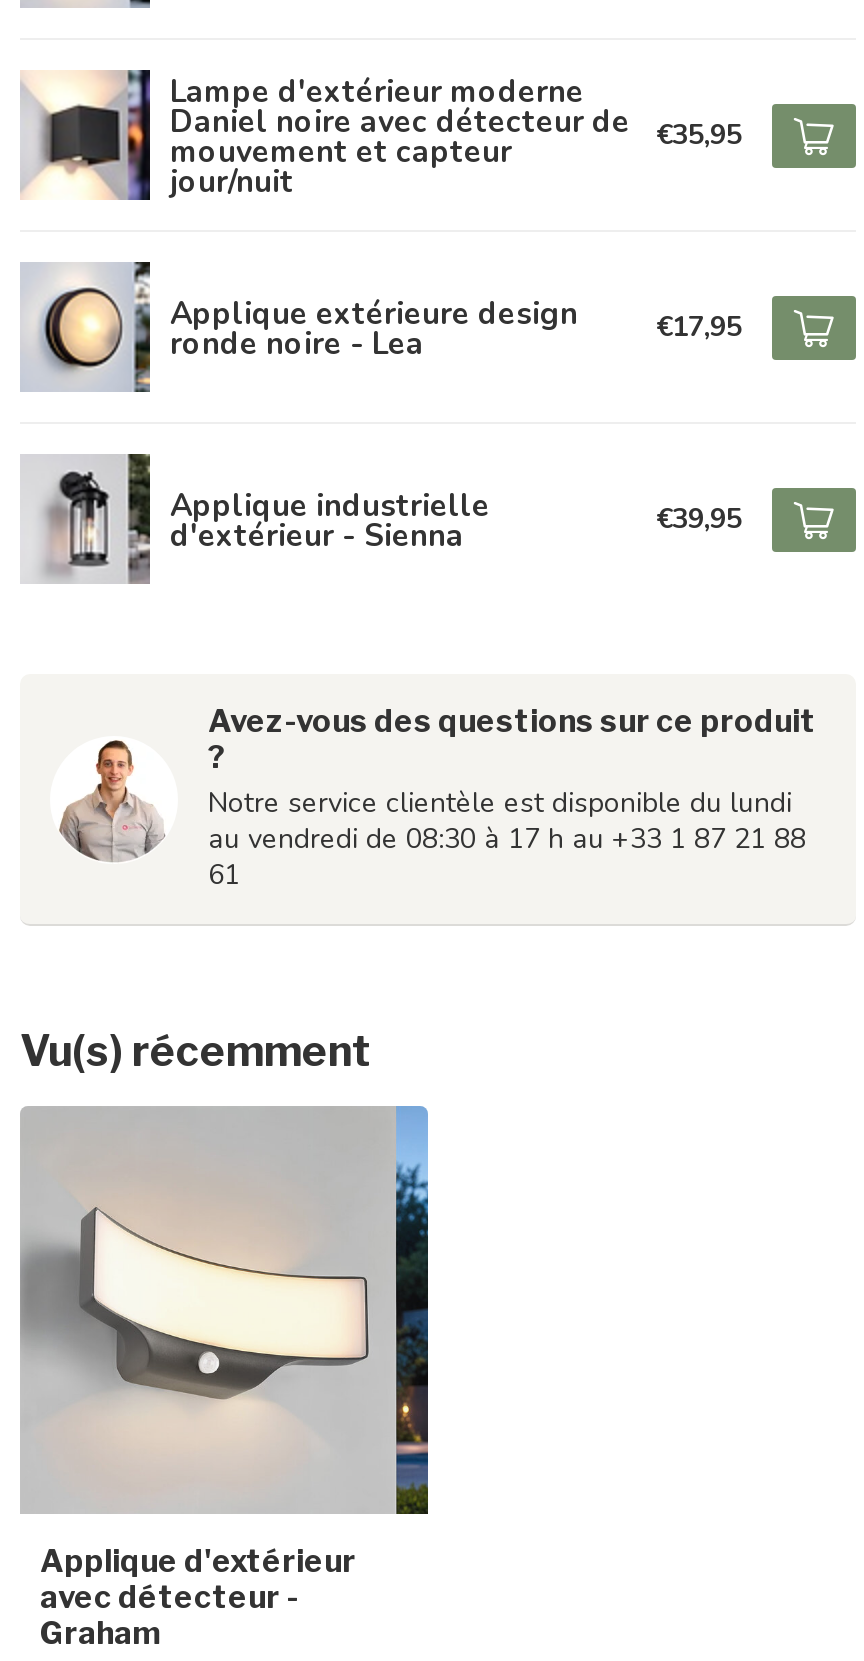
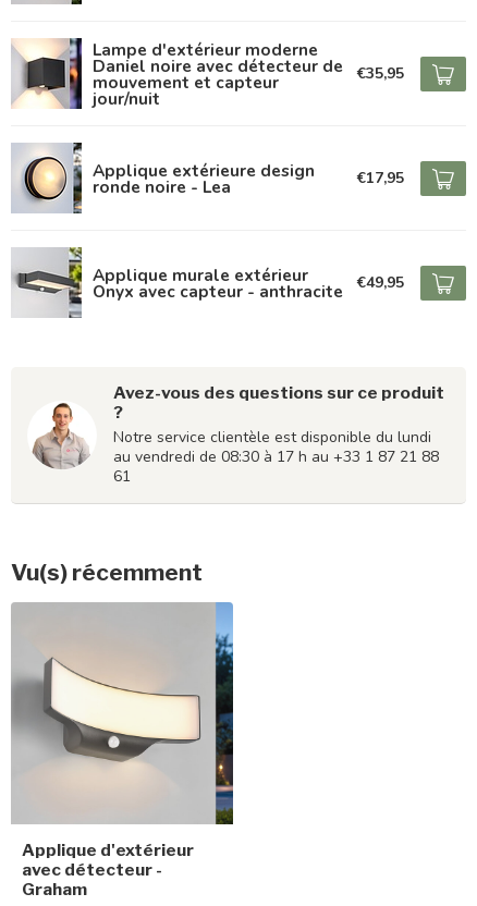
[26,452,742,582] [image] | Applique industrielle | d'extérieur - Sienna | €39,95 -> [13,246,404,317] [image] | Applique murale extérieur | Onyx avec capteur - anthracite | €49,95

